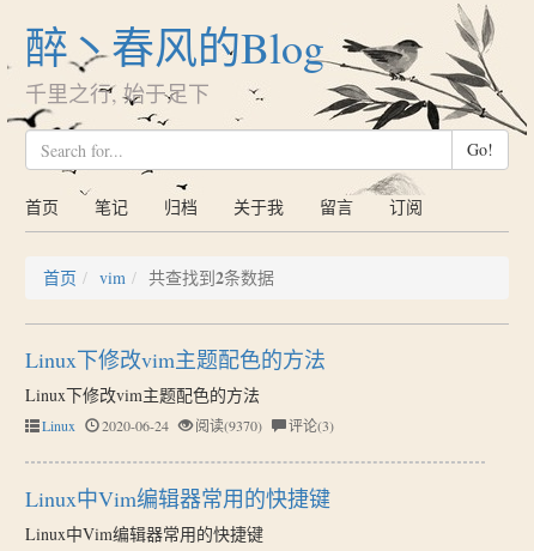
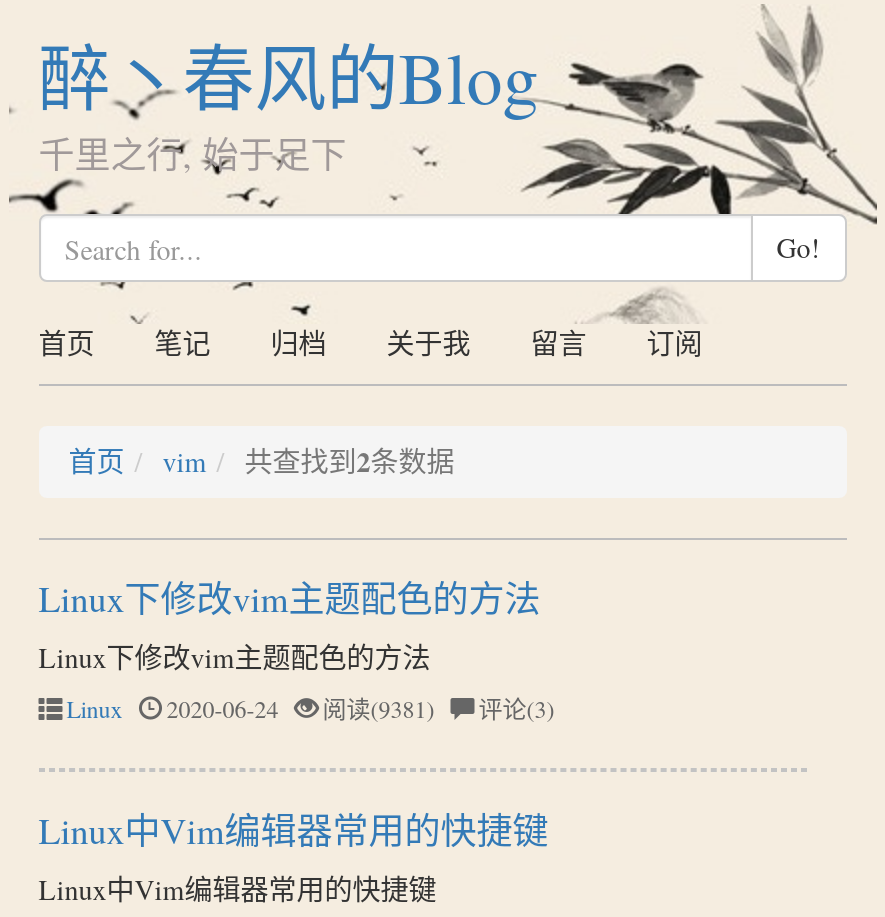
[42,416,334,435] Linux 2020-06-24 阅读(9370) 评论(3) -> [66,692,554,724] Linux 2020-06-24 阅读(9381) 评论(3)

